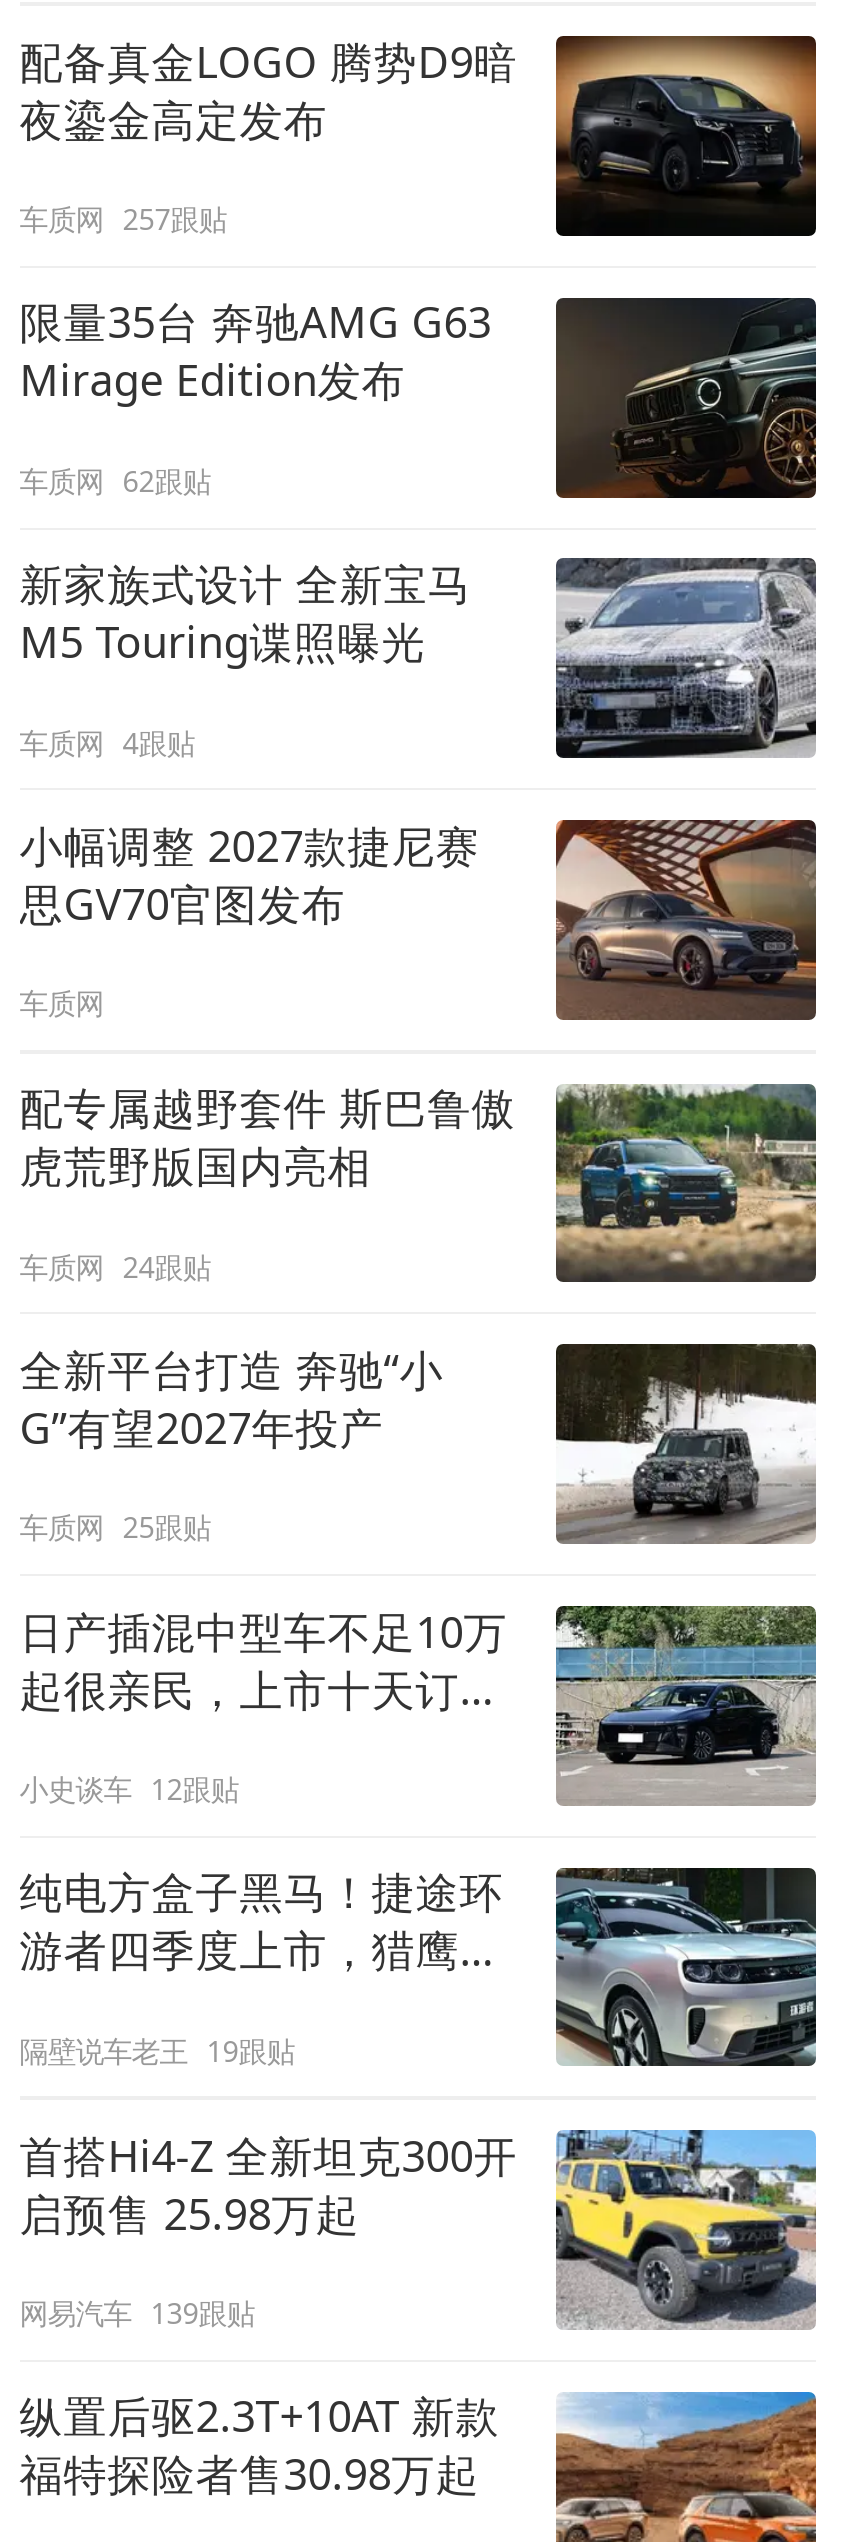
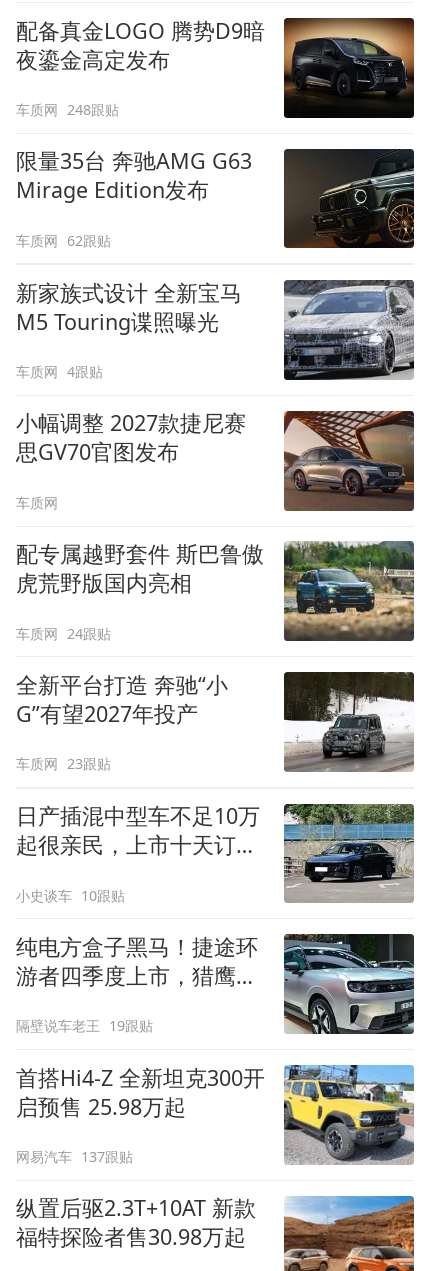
[19,200,227,238] 车质网 257跟贴 -> [16,100,119,119] 车质网 248跟贴
[19,1508,211,1546] 车质网 25跟贴 -> [16,754,111,773] 车质网 23跟贴
[19,1770,239,1808] 小史谈车 12跟贴 -> [16,886,125,905] 小史谈车 10跟贴
[19,2294,255,2332] 网易汽车 139跟贴 -> [16,1147,133,1166] 网易汽车 137跟贴

